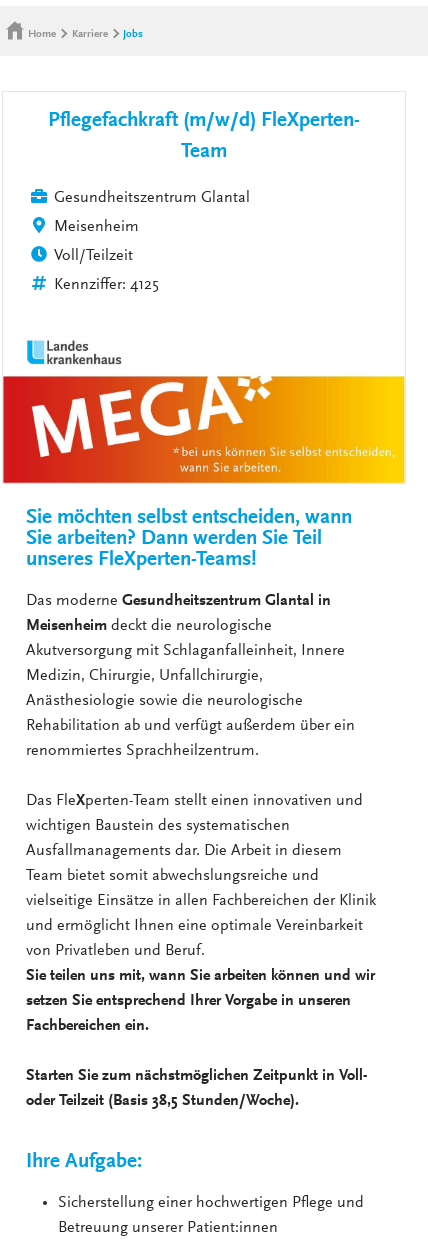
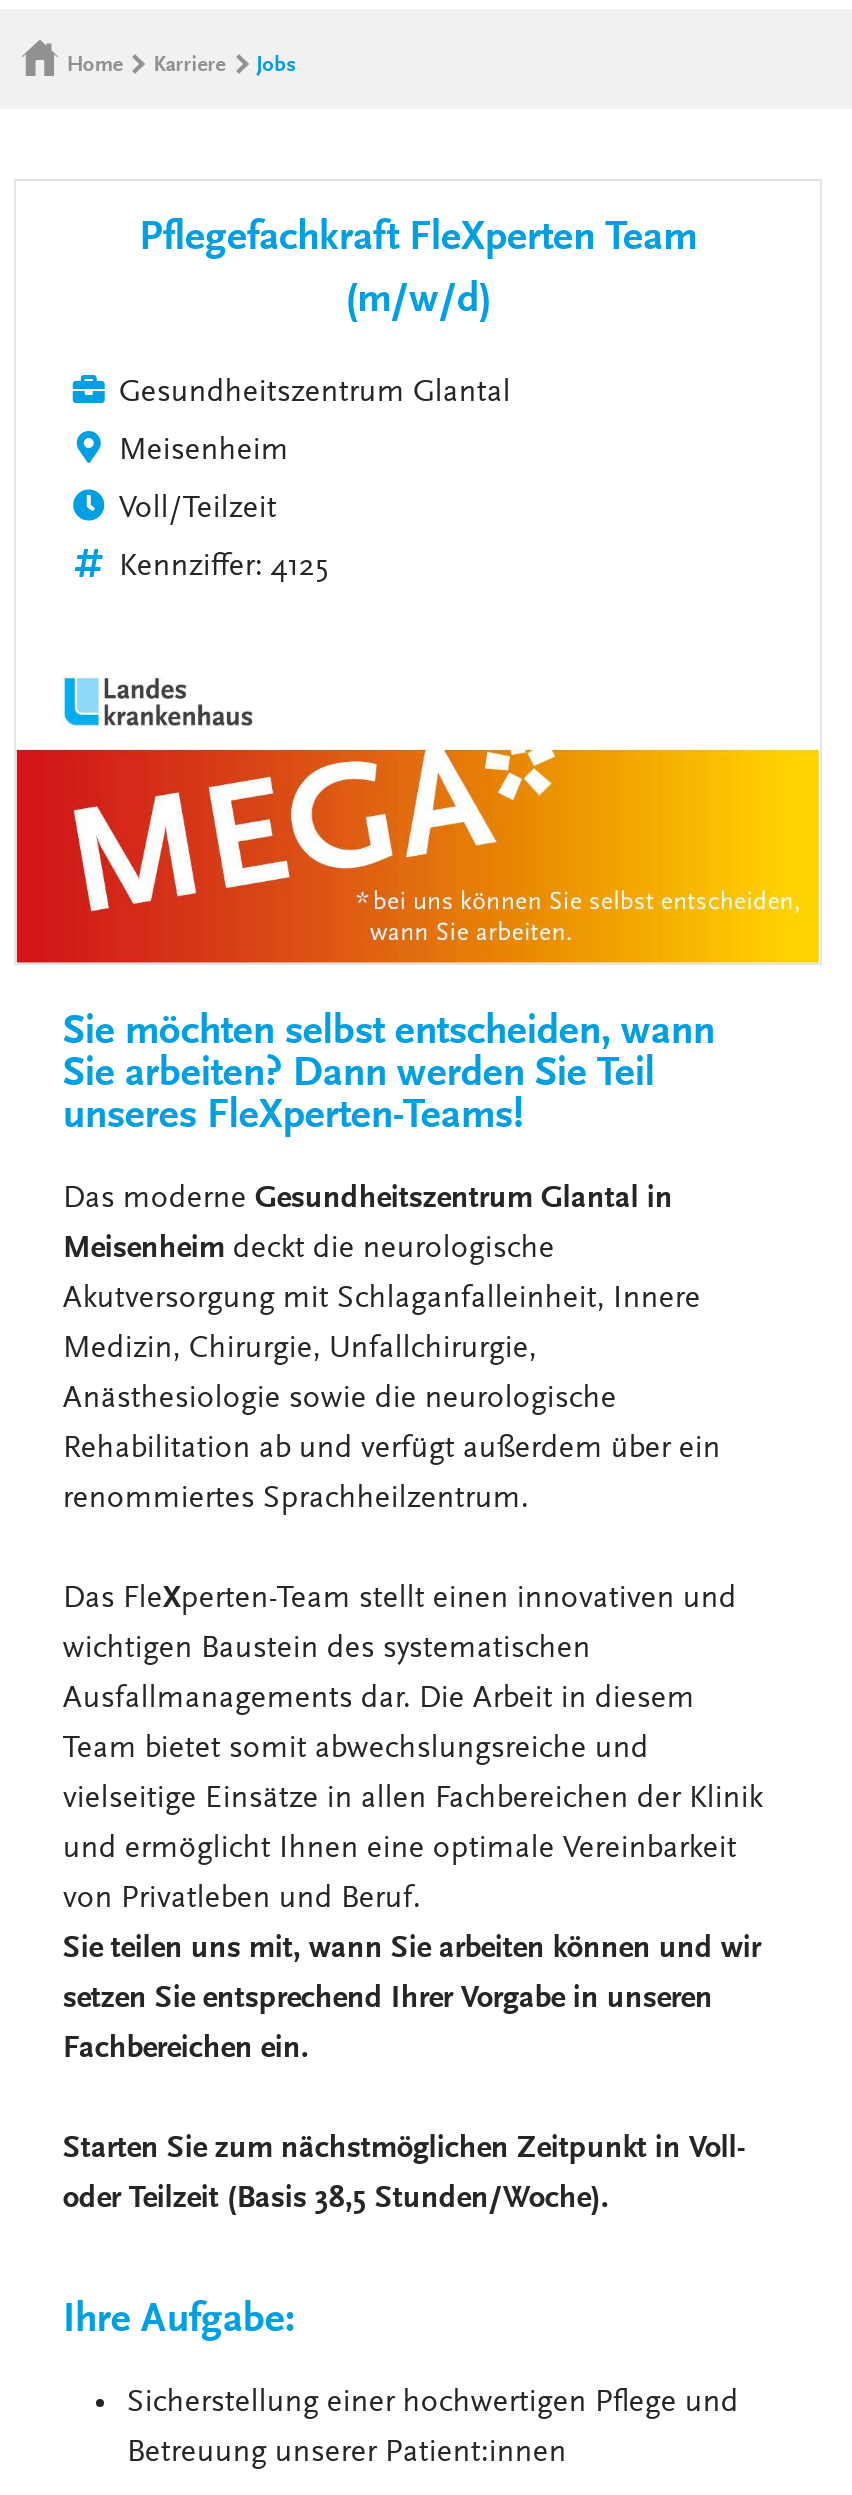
[48,111,360,132] Pflegefachkraft (m/w/d) FleXperten- -> [139,220,697,262] Pflegefachkraft FleXperten Team
[181,142,227,163] Team -> [345,282,491,324] (m/w/d)

